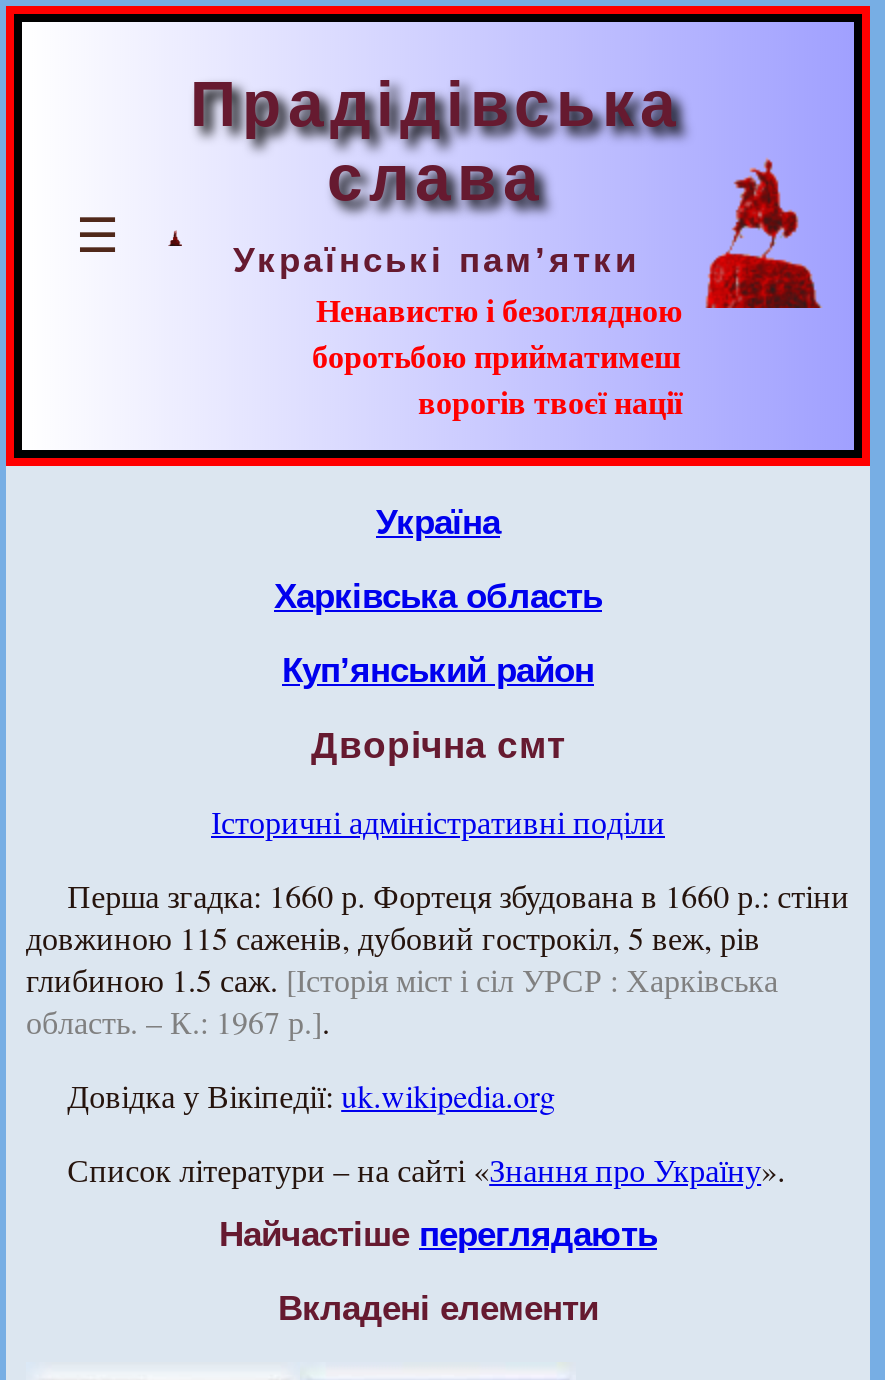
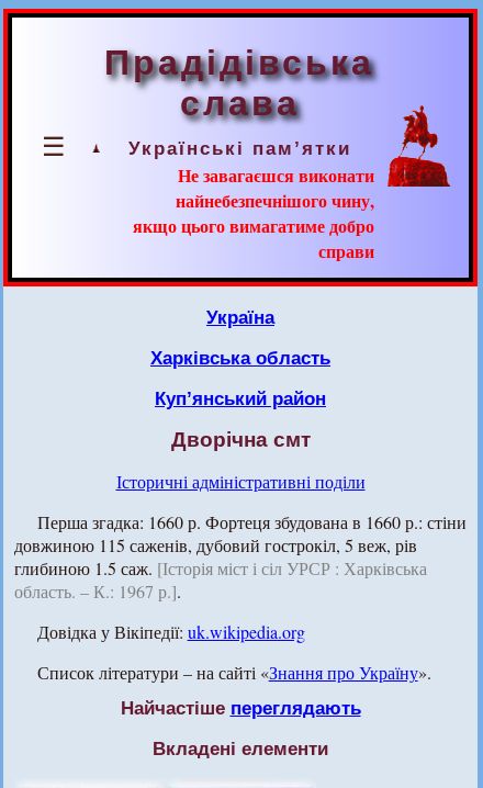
[312,286,682,424] Ненавистю і безоглядною | боротьбою прийматимеш | ворогів твоєї нації -> [133,162,374,263] Не завагаєшся виконати | найнебезпечнішого чину, | якщо цього вимагатиме добро | справи

